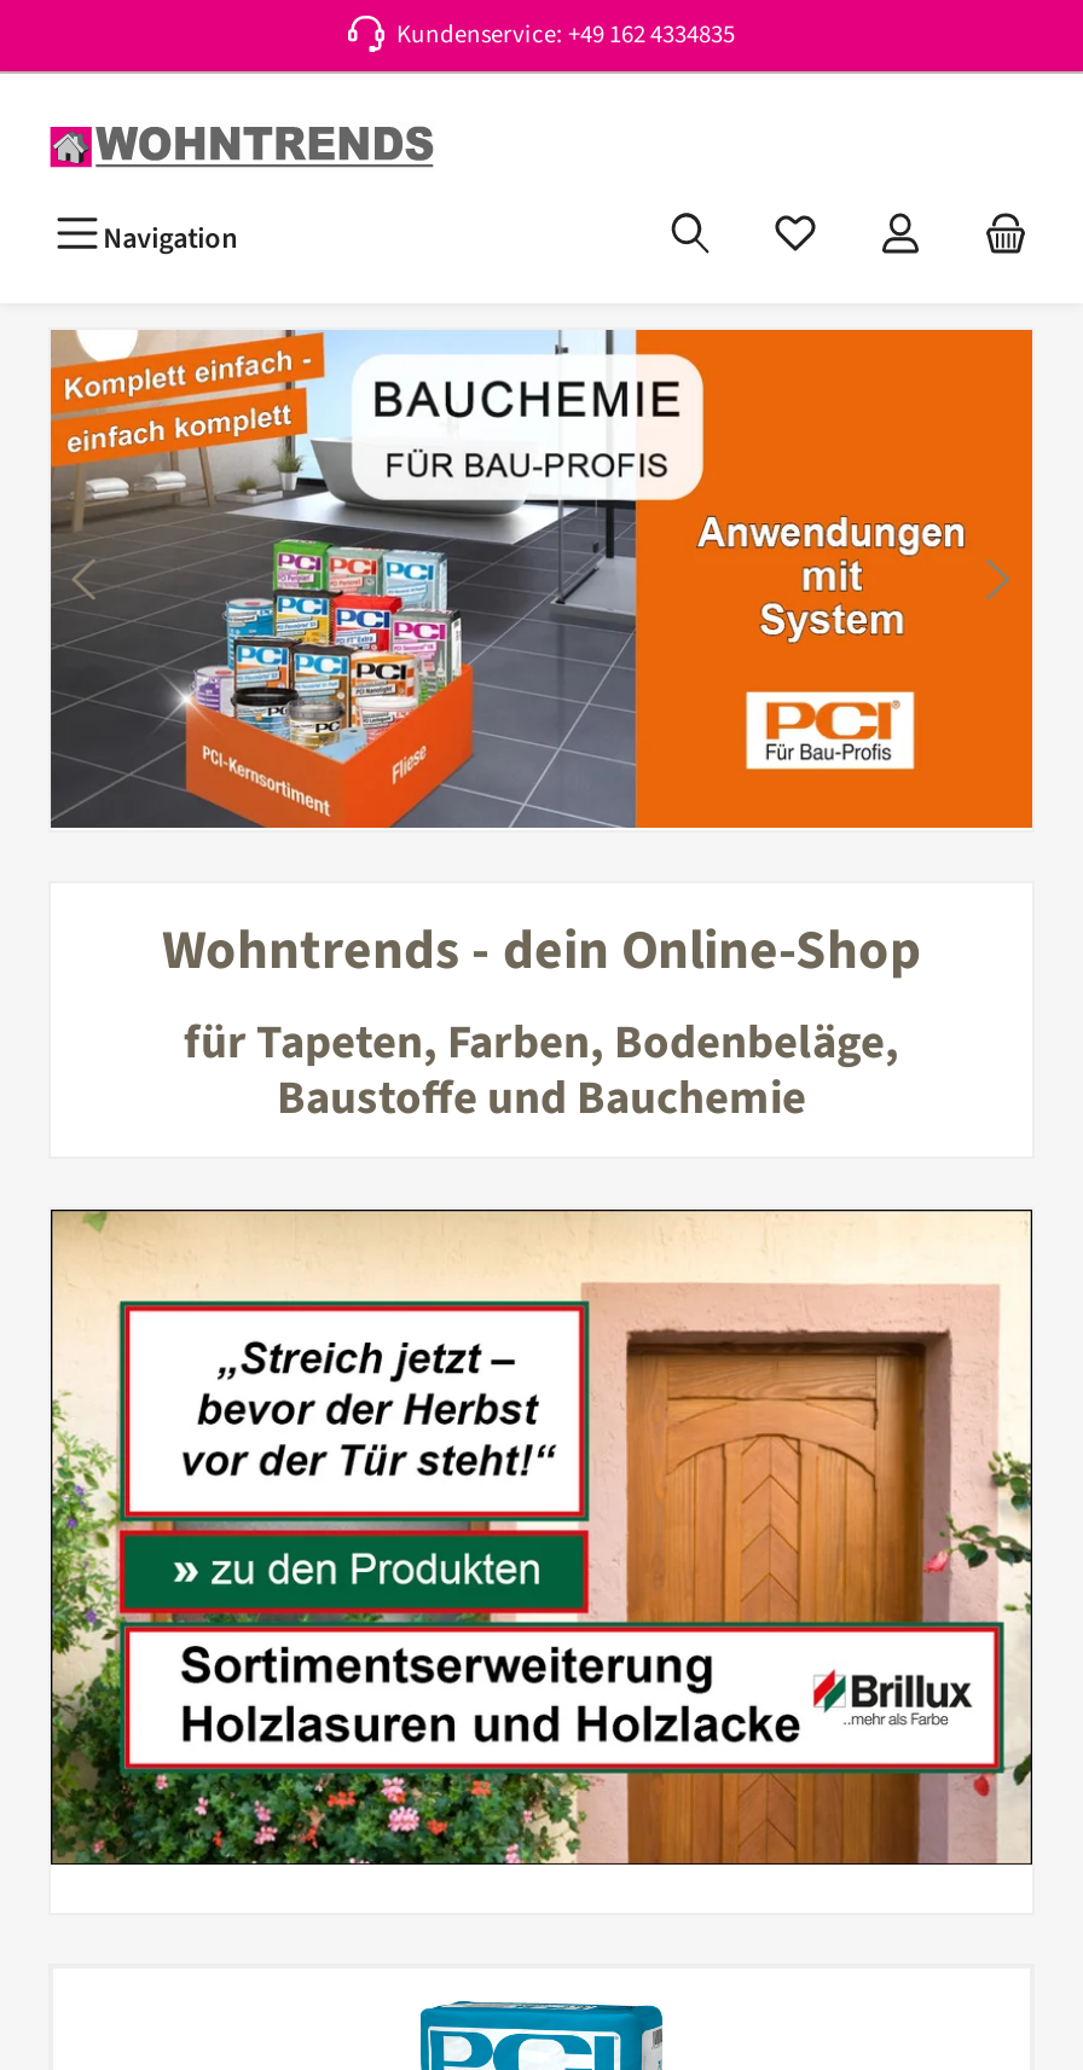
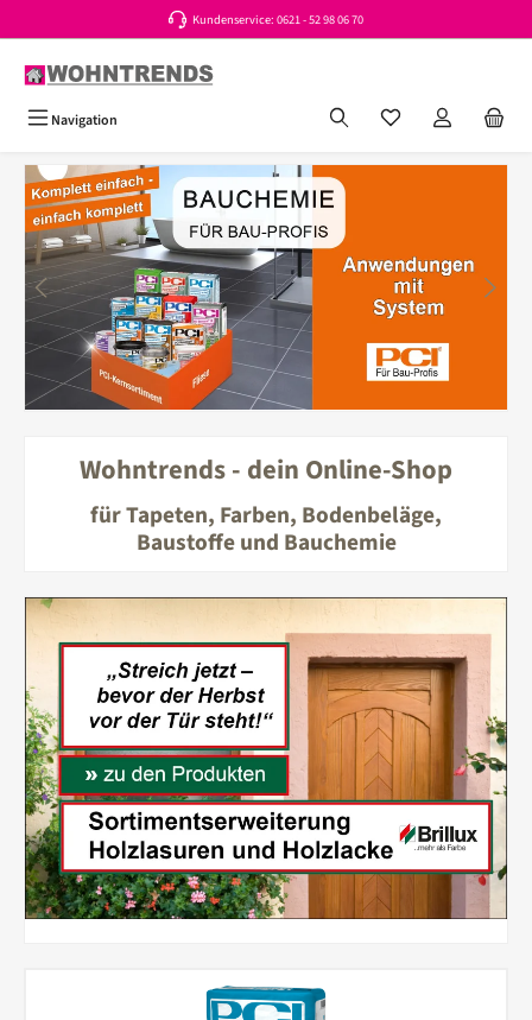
[396,15,735,51] Kundenservice: +49 162 4334835 -> [192,10,363,28] Kundenservice: 0621 - 52 98 06 70

